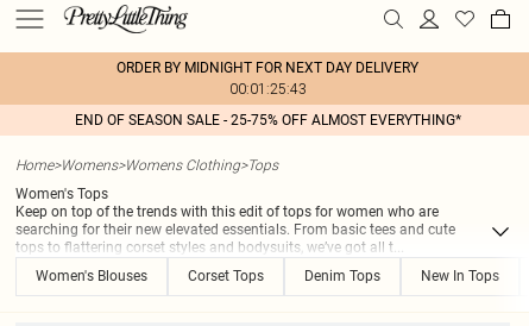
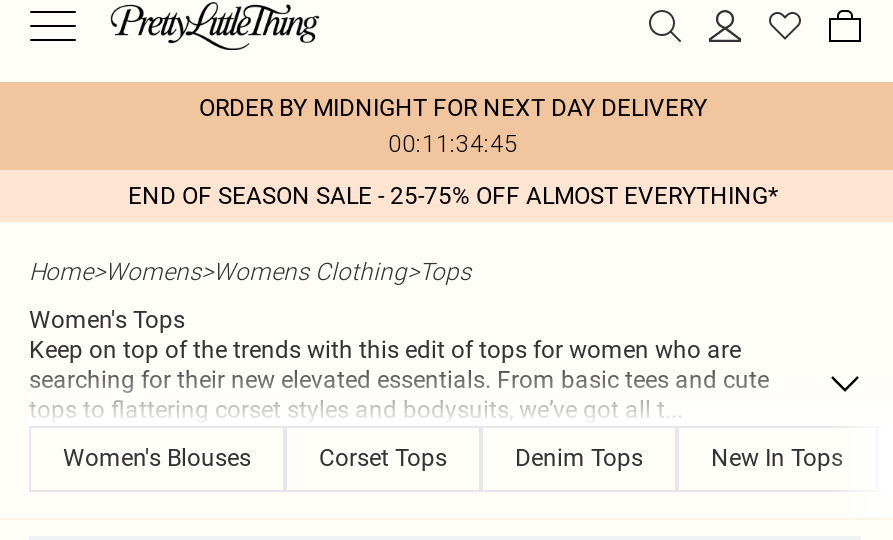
[229,80,306,98] 00:01:25:43 -> [388,128,518,158] 00:11:34:45

